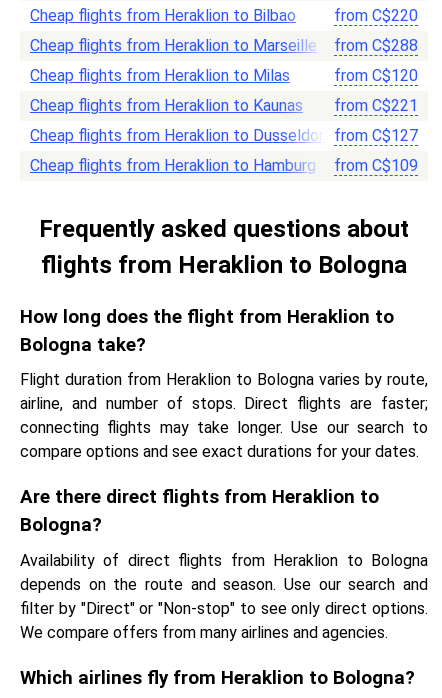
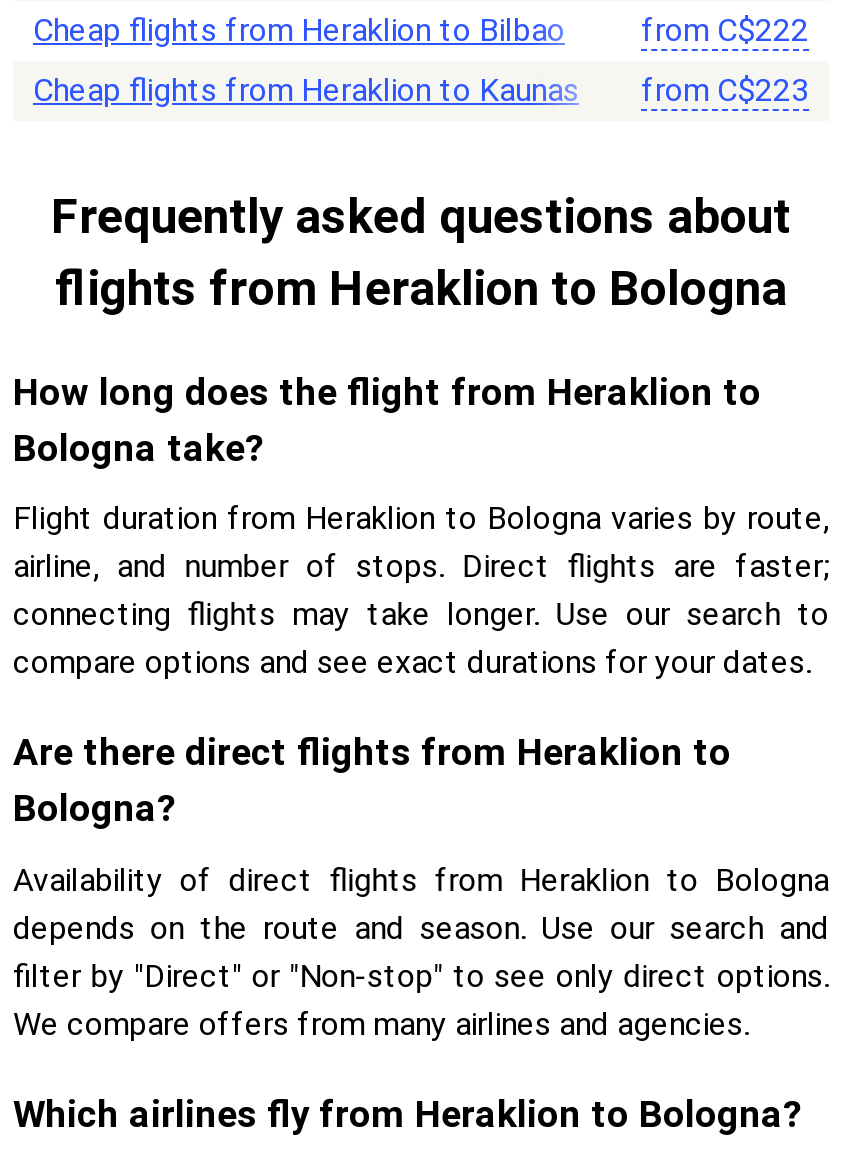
[30,6,418,85] from C$220 | Cheap flights from Heraklion to Marseille | from C$288 | Cheap flights from Heraklion to Milas | from C$120 -> [641,11,809,49] from C$222
[30,96,418,175] from C$221 | Cheap flights from Heraklion to Dusseldorf from C$127 | Cheap flights from Heraklion to Hamburg | from C$109 -> [641,71,809,109] from C$223

